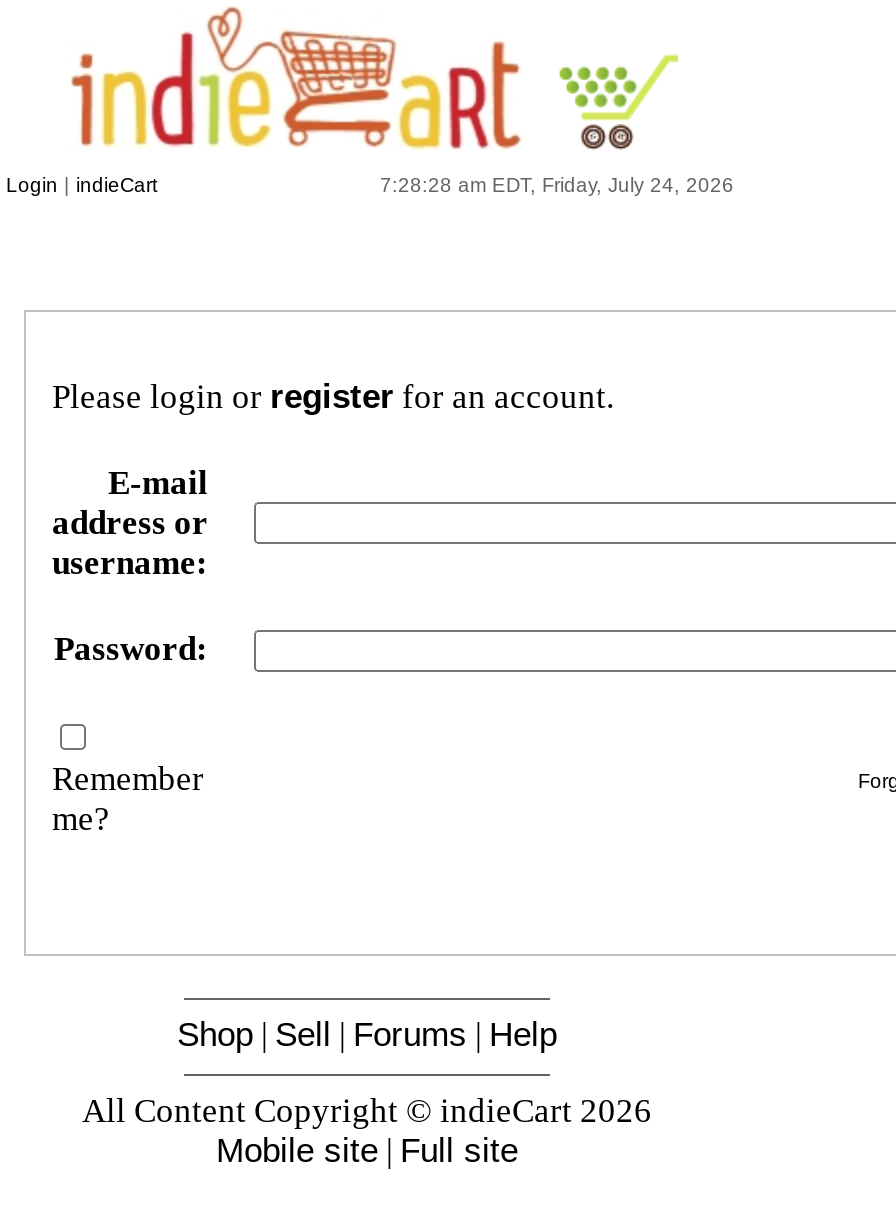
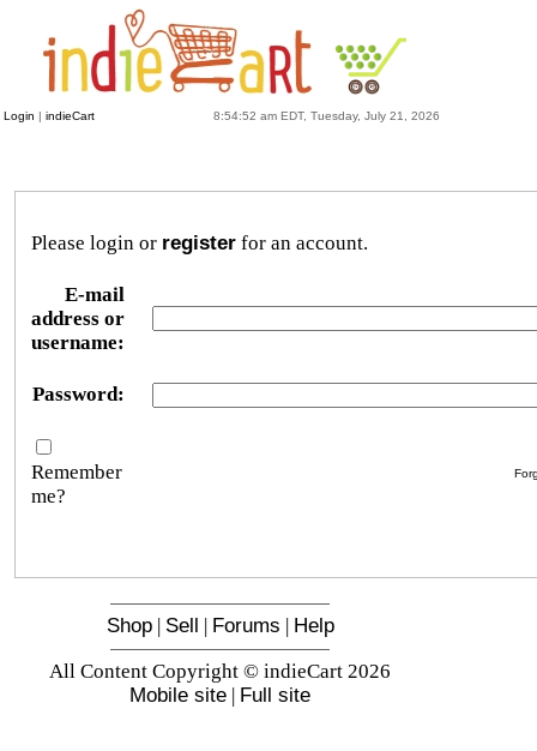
[380,174,734,196] 7:28:28 am EDT, Friday, July 24, 2026 -> [213,109,440,122] 8:54:52 am EDT, Tuesday, July 21, 2026

